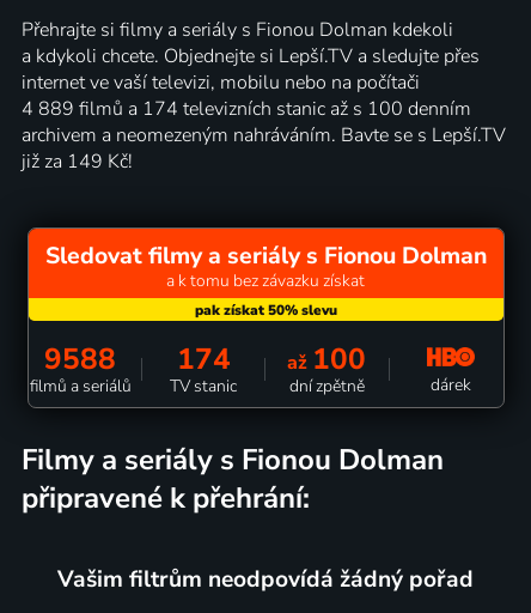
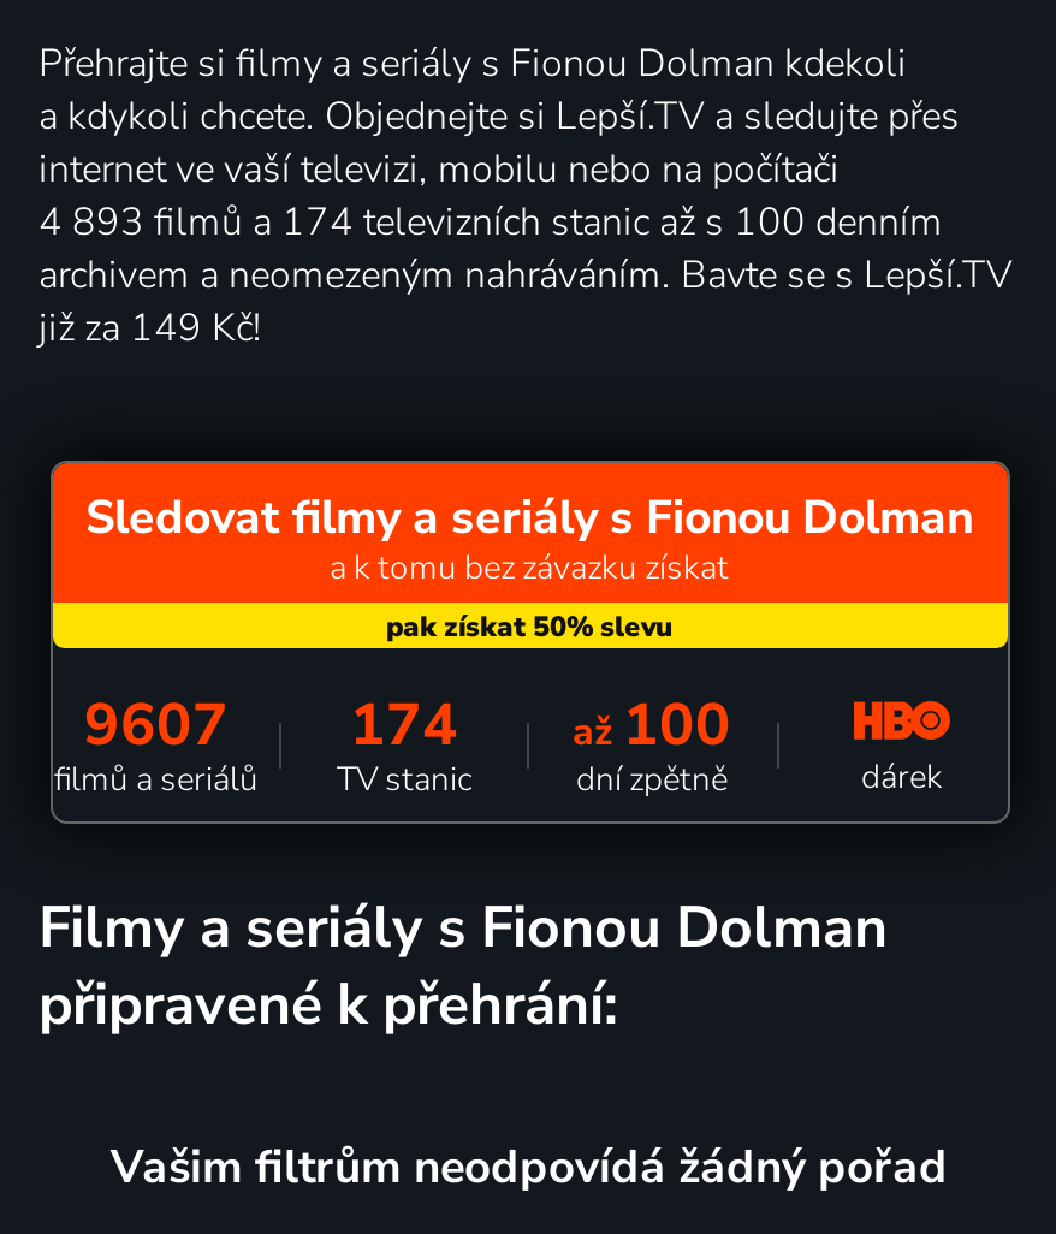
[22,96,471,122] 4 889 filmů a 174 televizních stanic až s 100 denním -> [38,196,943,249] 4 893 filmů a 174 televizních stanic až s 100 denním
[44,338,366,379] 9588 174 až 100 -> [84,683,731,765] 9607 174 až 100

